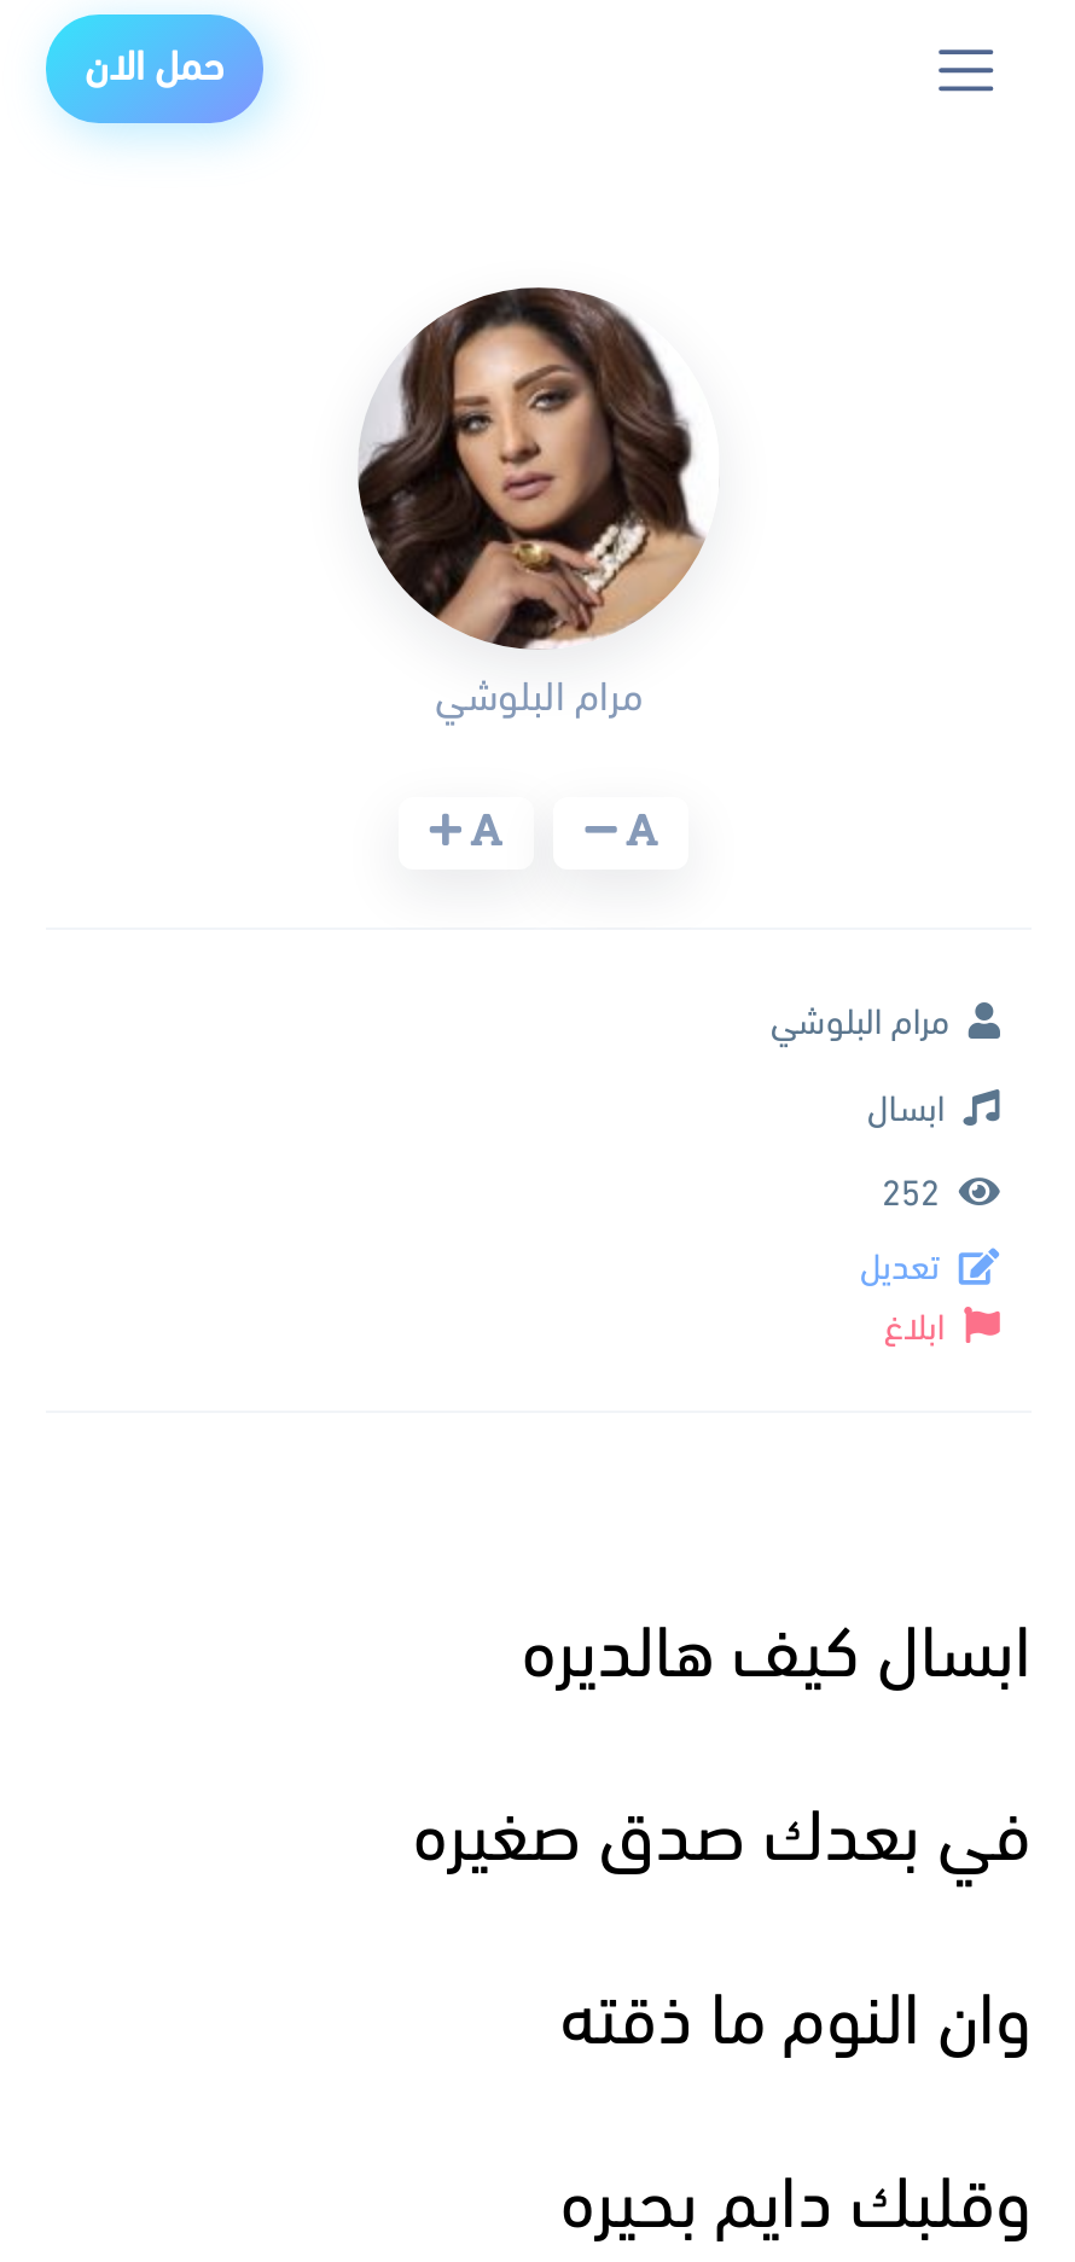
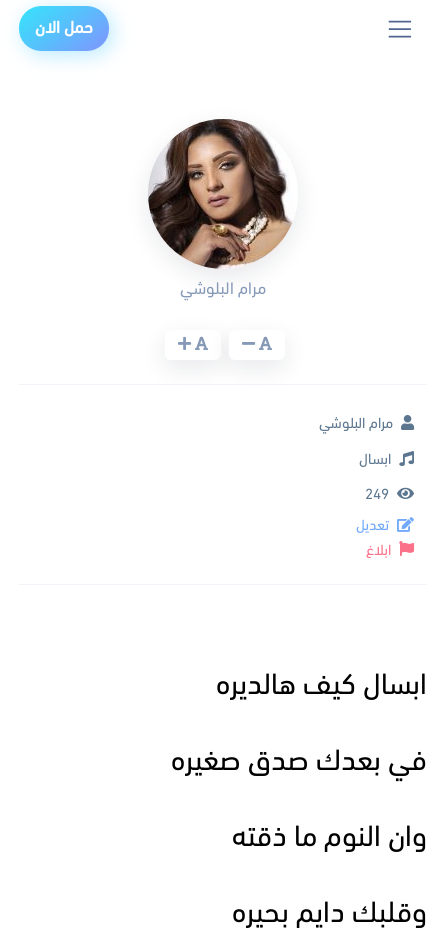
[881,1179,939,1216] 252 -> [365,488,389,503] 249

